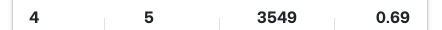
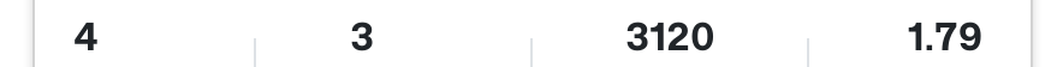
[144,8,154,27] 5 -> [350,14,374,60] 3
[257,8,297,27] 3549 -> [626,14,715,60] 3120
[376,8,410,27] 0.69 -> [908,14,982,60] 1.79

